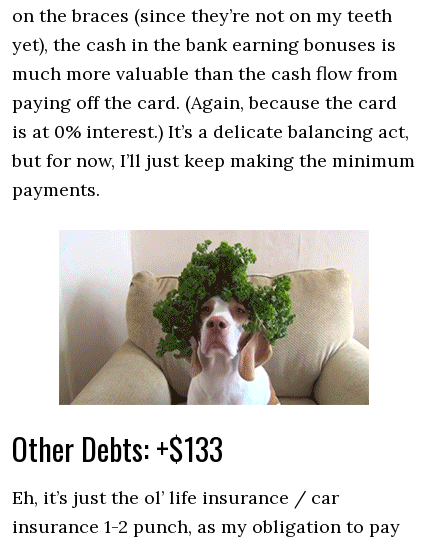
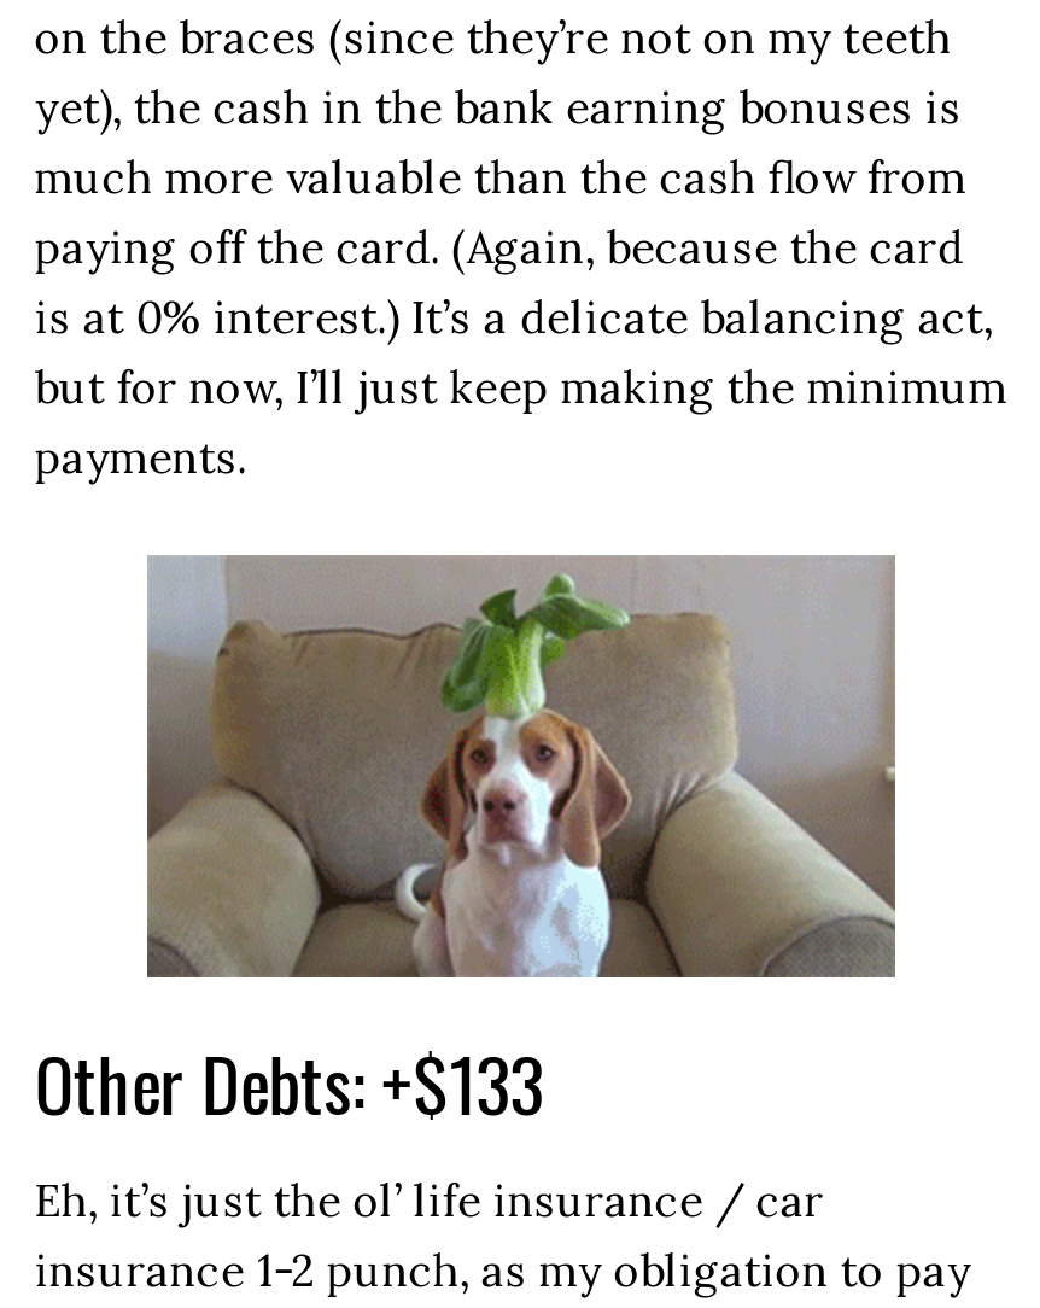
[60,230,369,406] [image] -> [145,553,898,980] [image]

